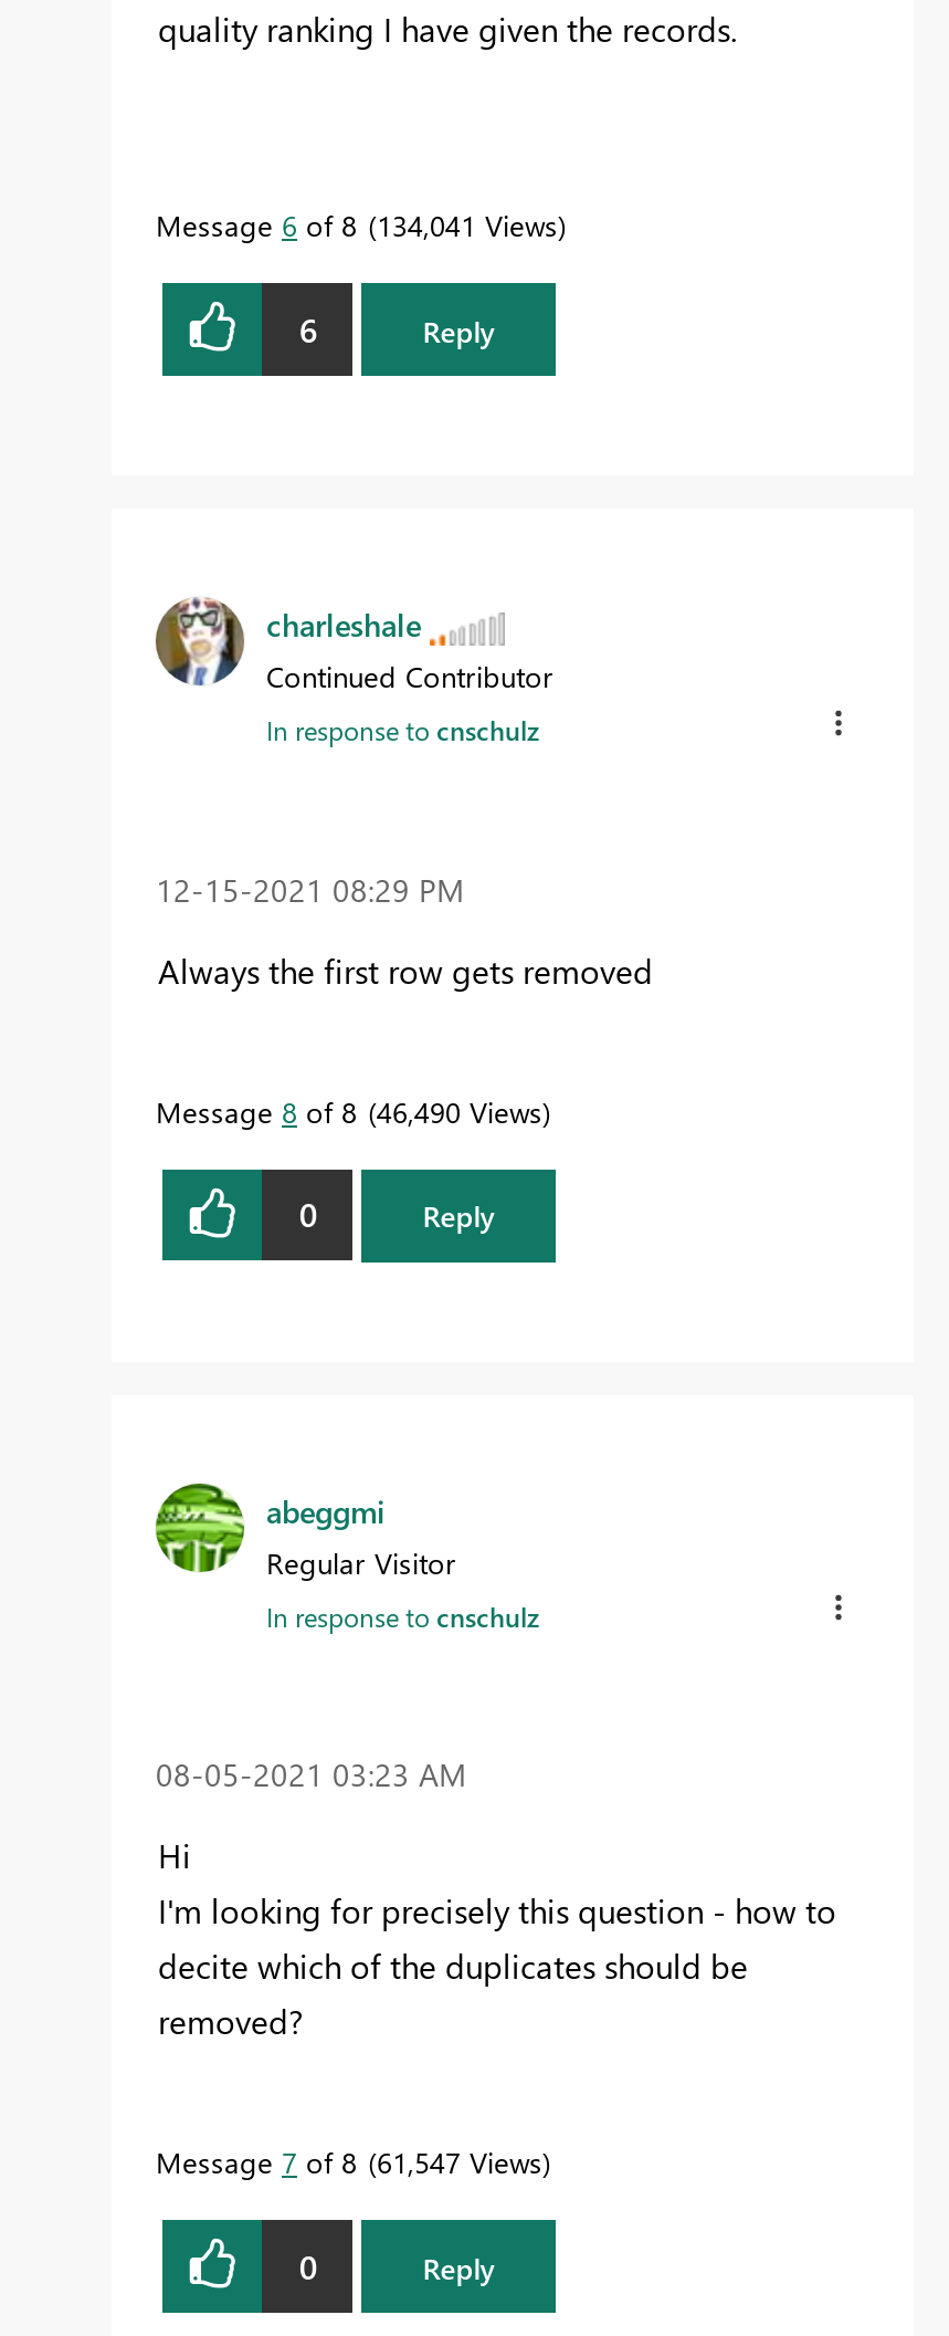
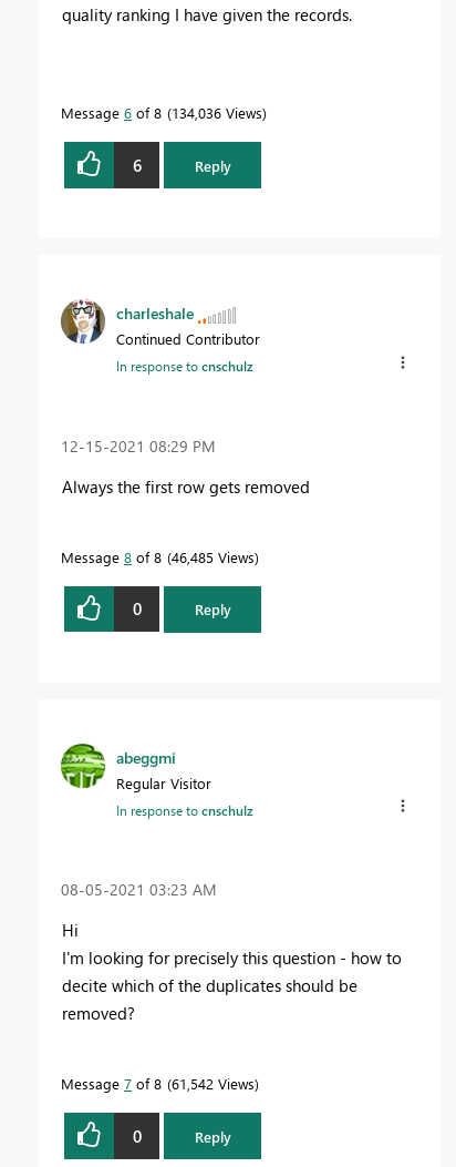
[156,206,558,244] Message 6 of 8 134,041 Views -> [61,103,262,122] Message 6 of 8 134,036 Views
[156,1092,542,1129] Message 8 of 8 46,490 Views -> [61,547,255,566] Message 8 of 8 46,485 Views
[156,2143,542,2181] Message 7 of 8 61,547 Views -> [61,1074,255,1093] Message 7 of 8 61,542 Views

